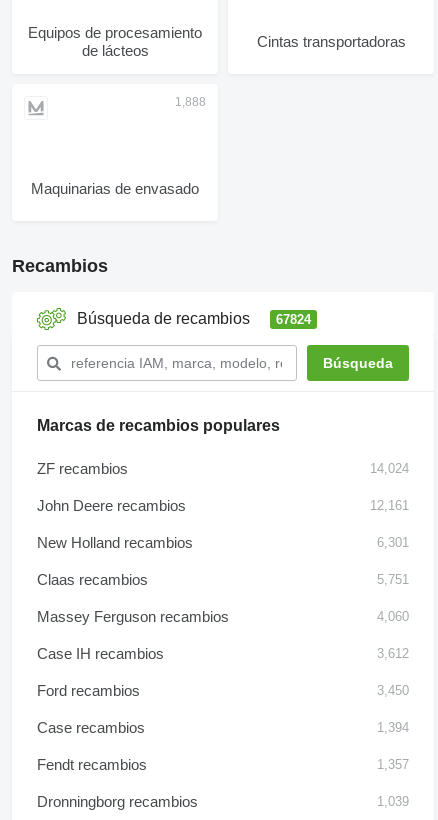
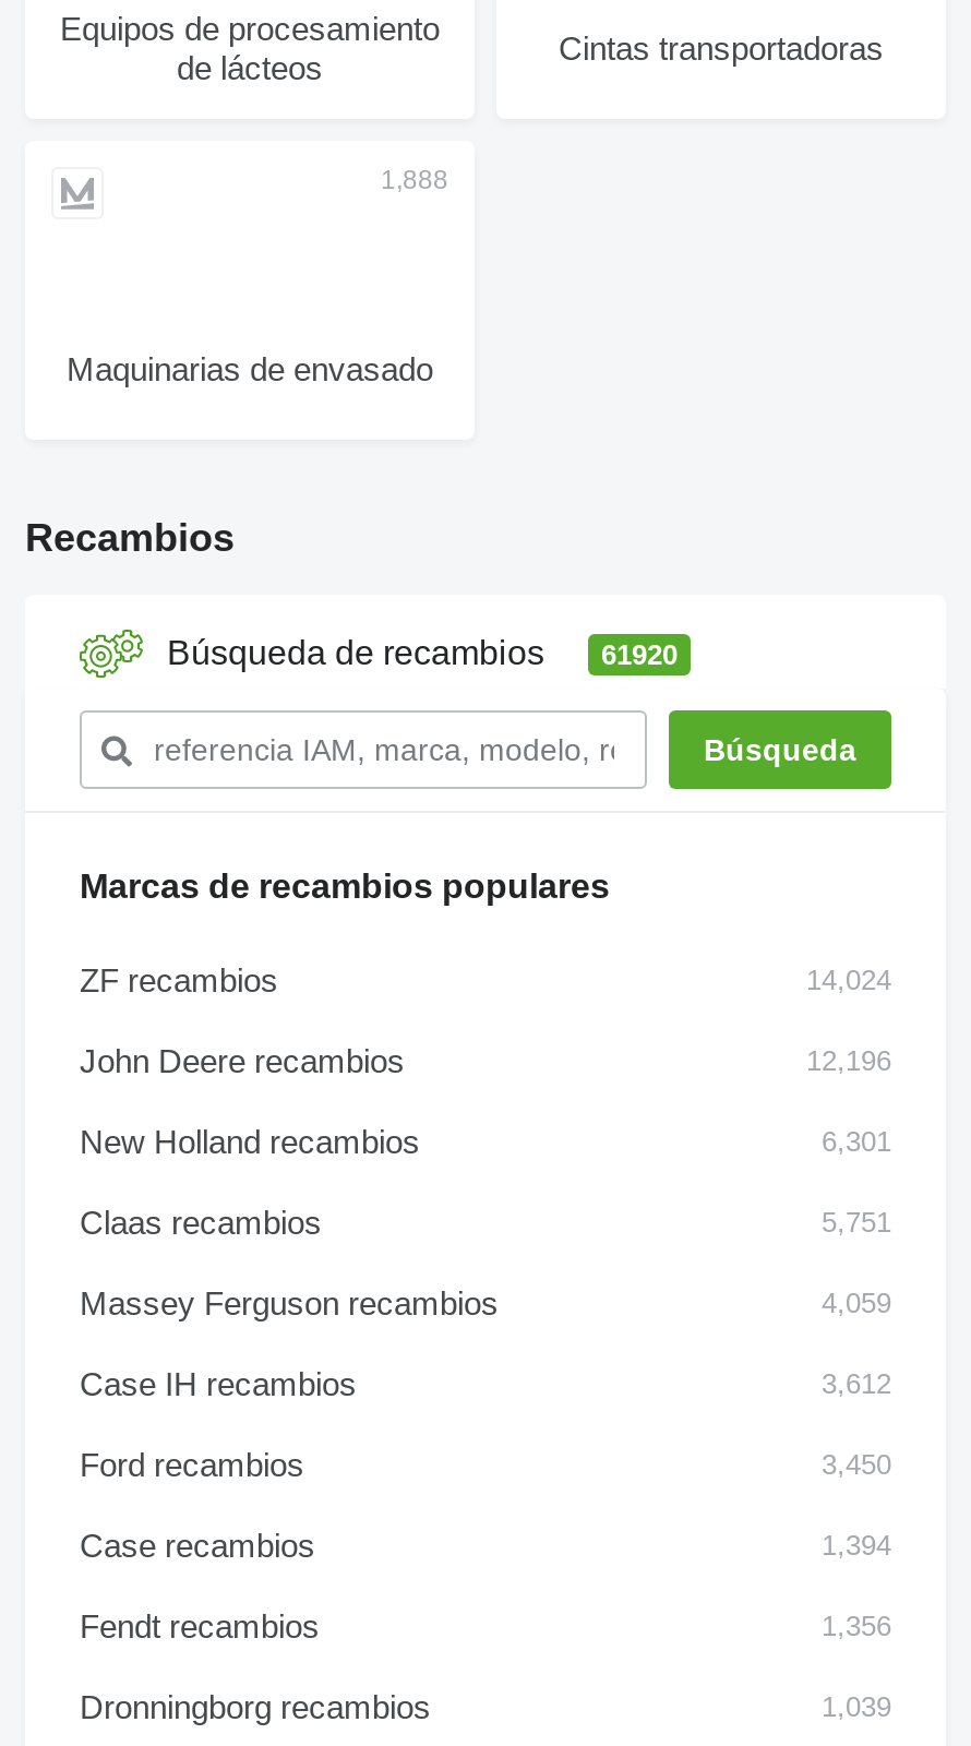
[77,310,311,327] Búsqueda de recambios 67824 -> [167,634,678,671] Búsqueda de recambios 61920
[370,498,409,513] 12,161 -> [806,1044,891,1077] 12,196
[377,609,409,624] 4,060 -> [822,1287,891,1319] 4,059
[377,757,409,772] 1,357 -> [822,1610,891,1642] 1,356

